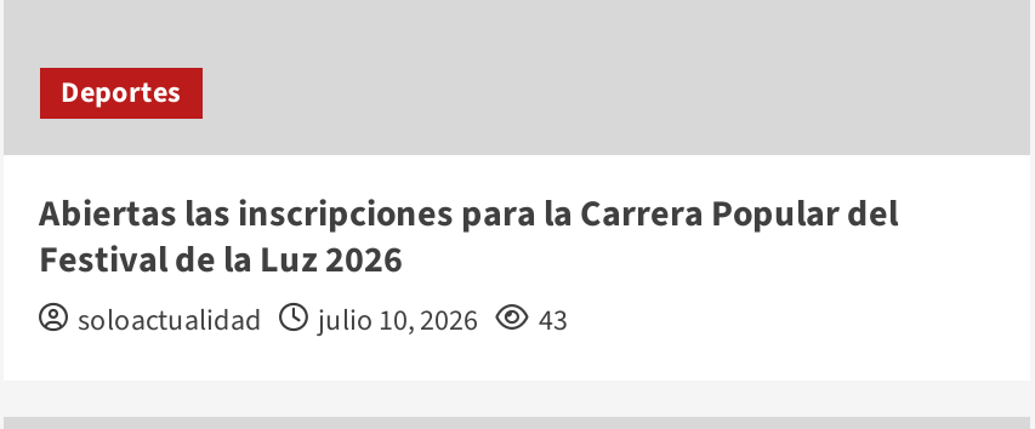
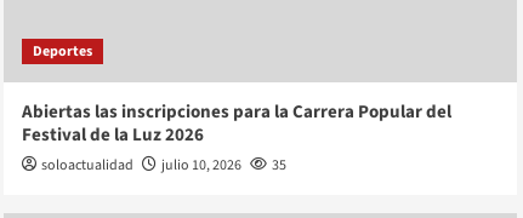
[78,300,568,341] soloactualidad julio 10, 2026 43 -> [41,155,286,175] soloactualidad julio 10, 2026 35

